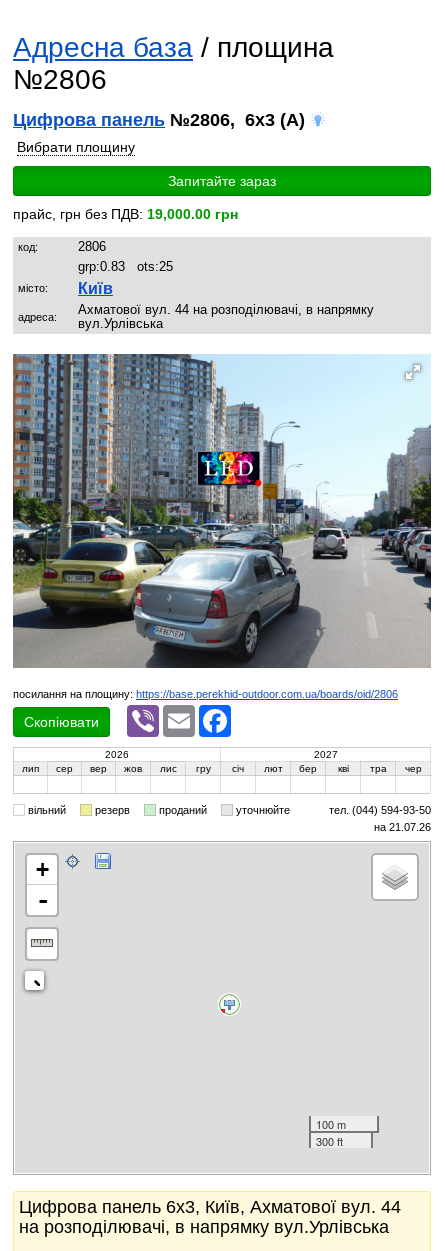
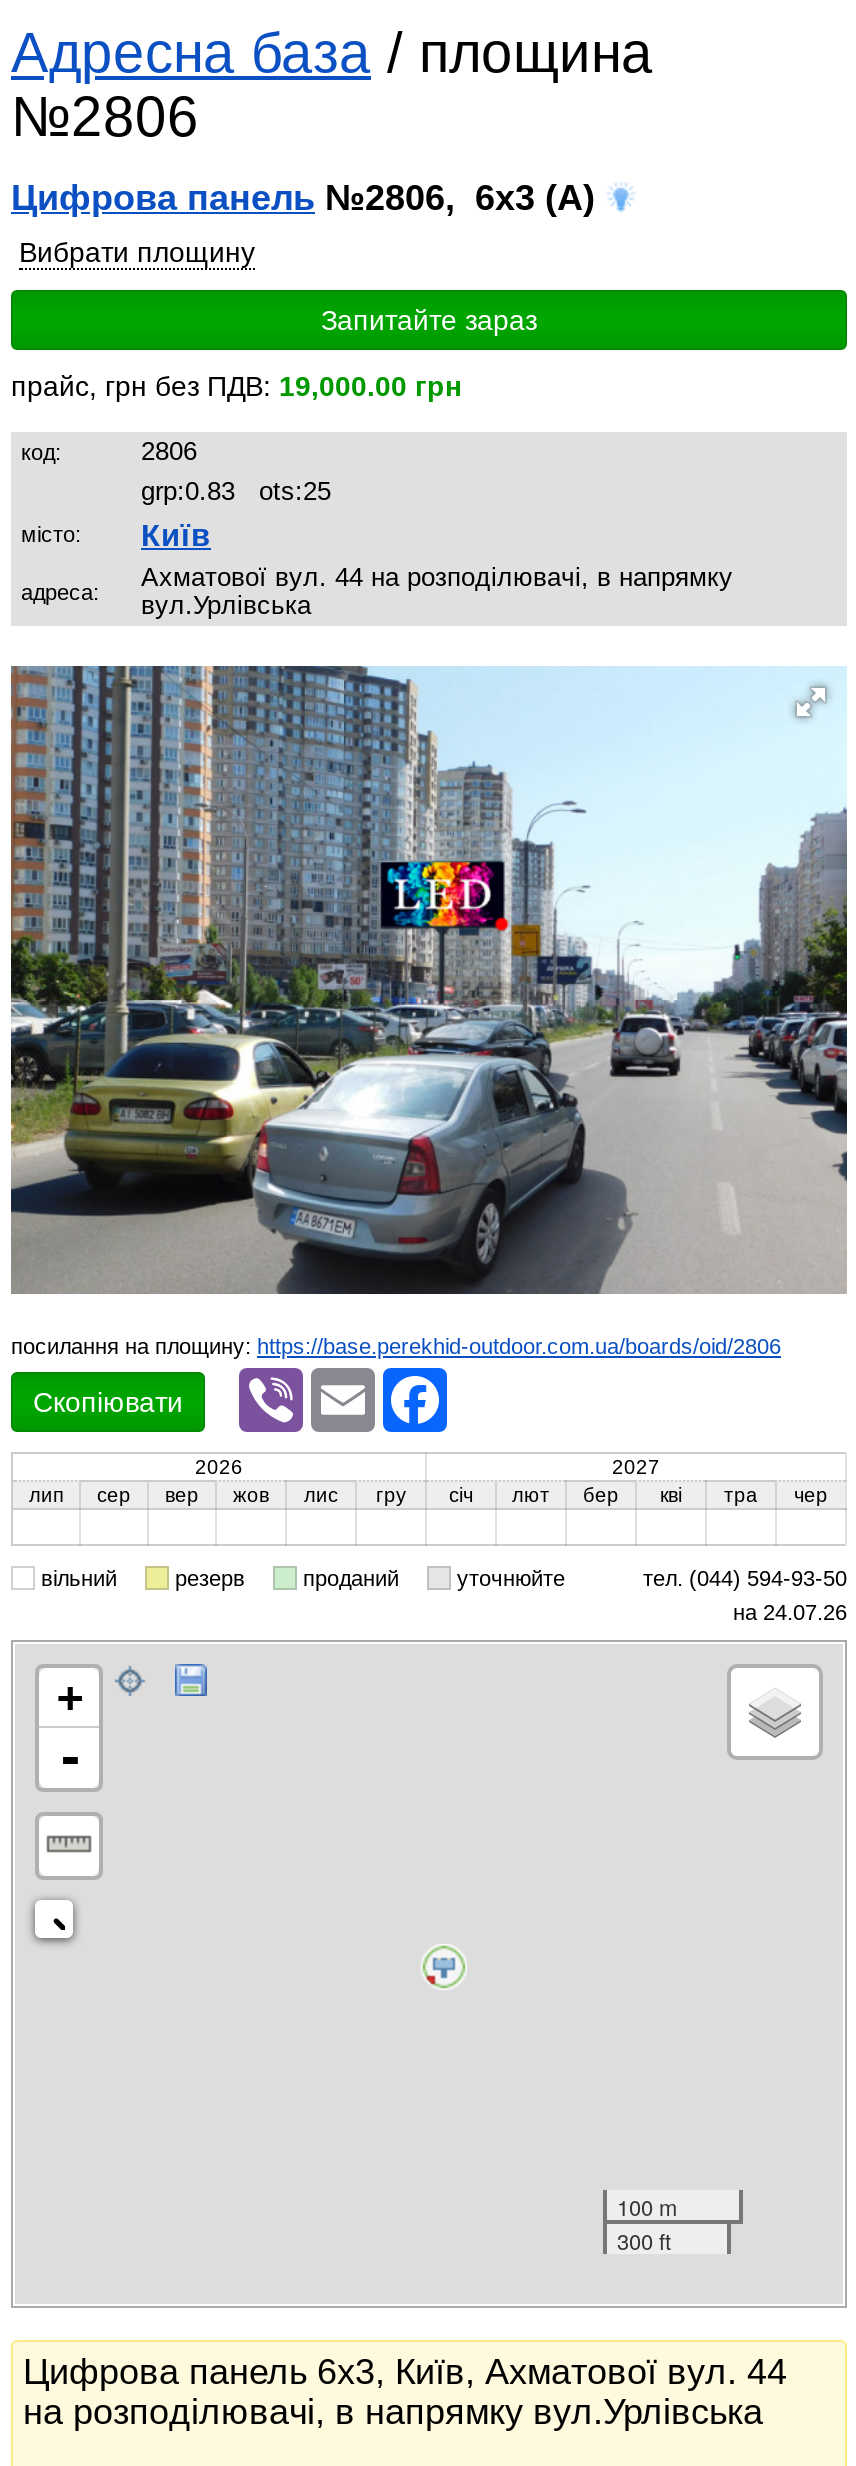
[374,821,431,833] на 21.07.26 -> [733,1600,847,1624] на 24.07.26

